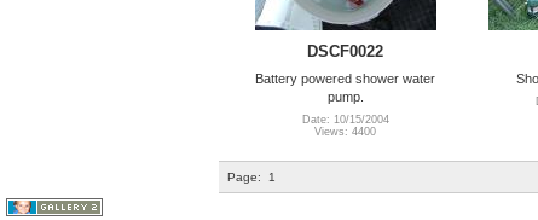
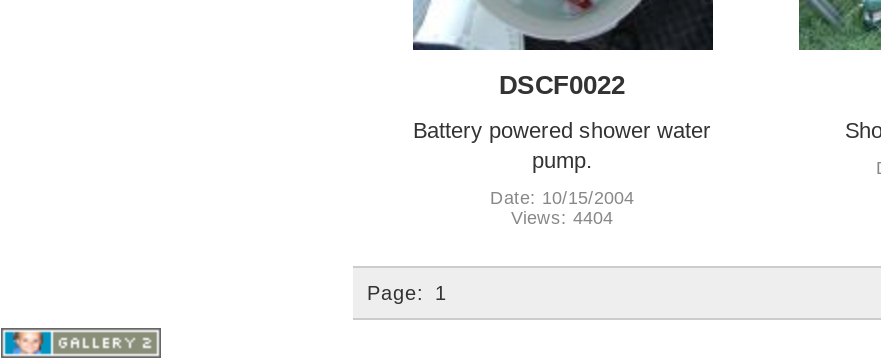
[314,126,376,138] Views: 4400 -> [511,209,613,229] Views: 4404

